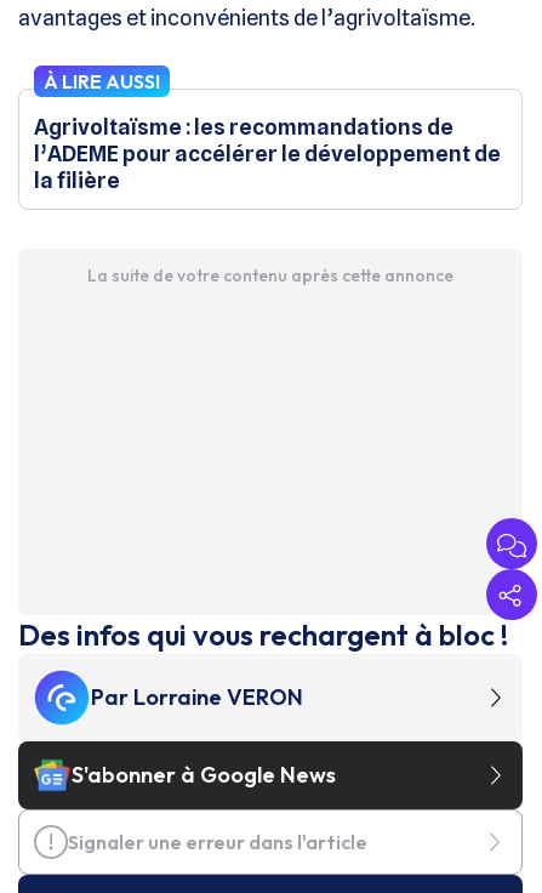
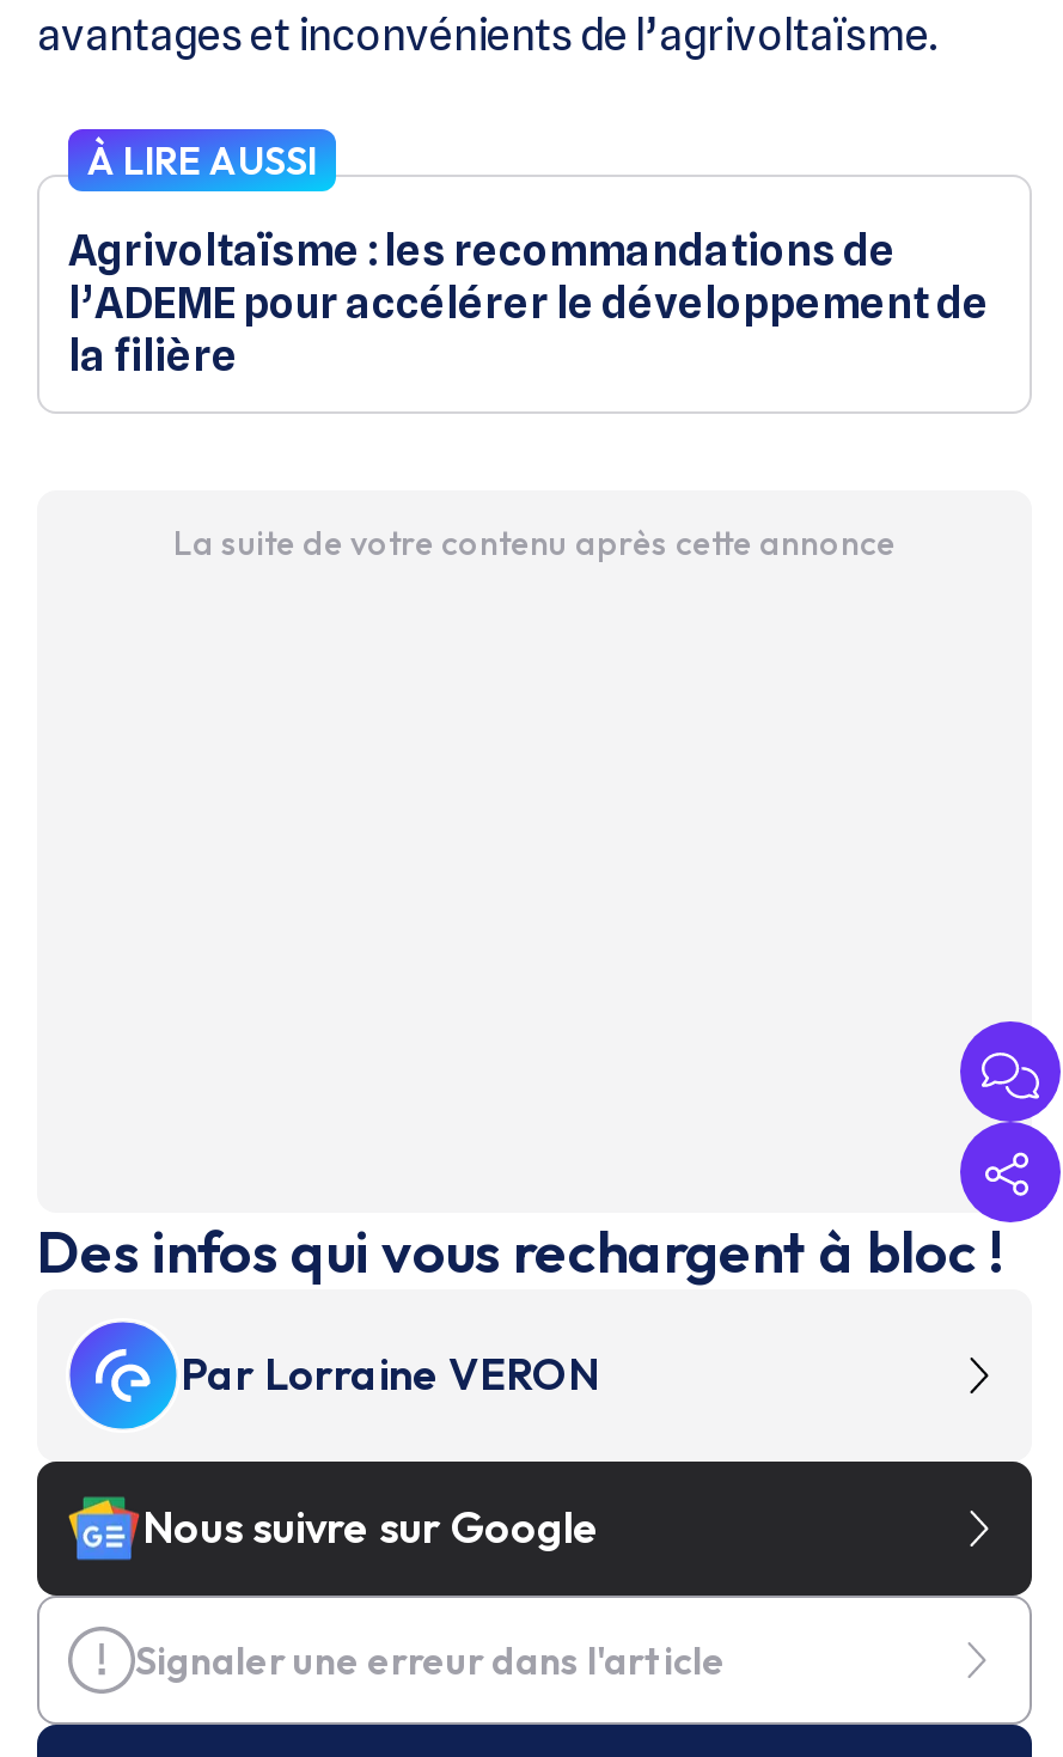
[72,761,336,789] S'abonner à Google News -> [142,1500,599,1555] Nous suivre sur Google

